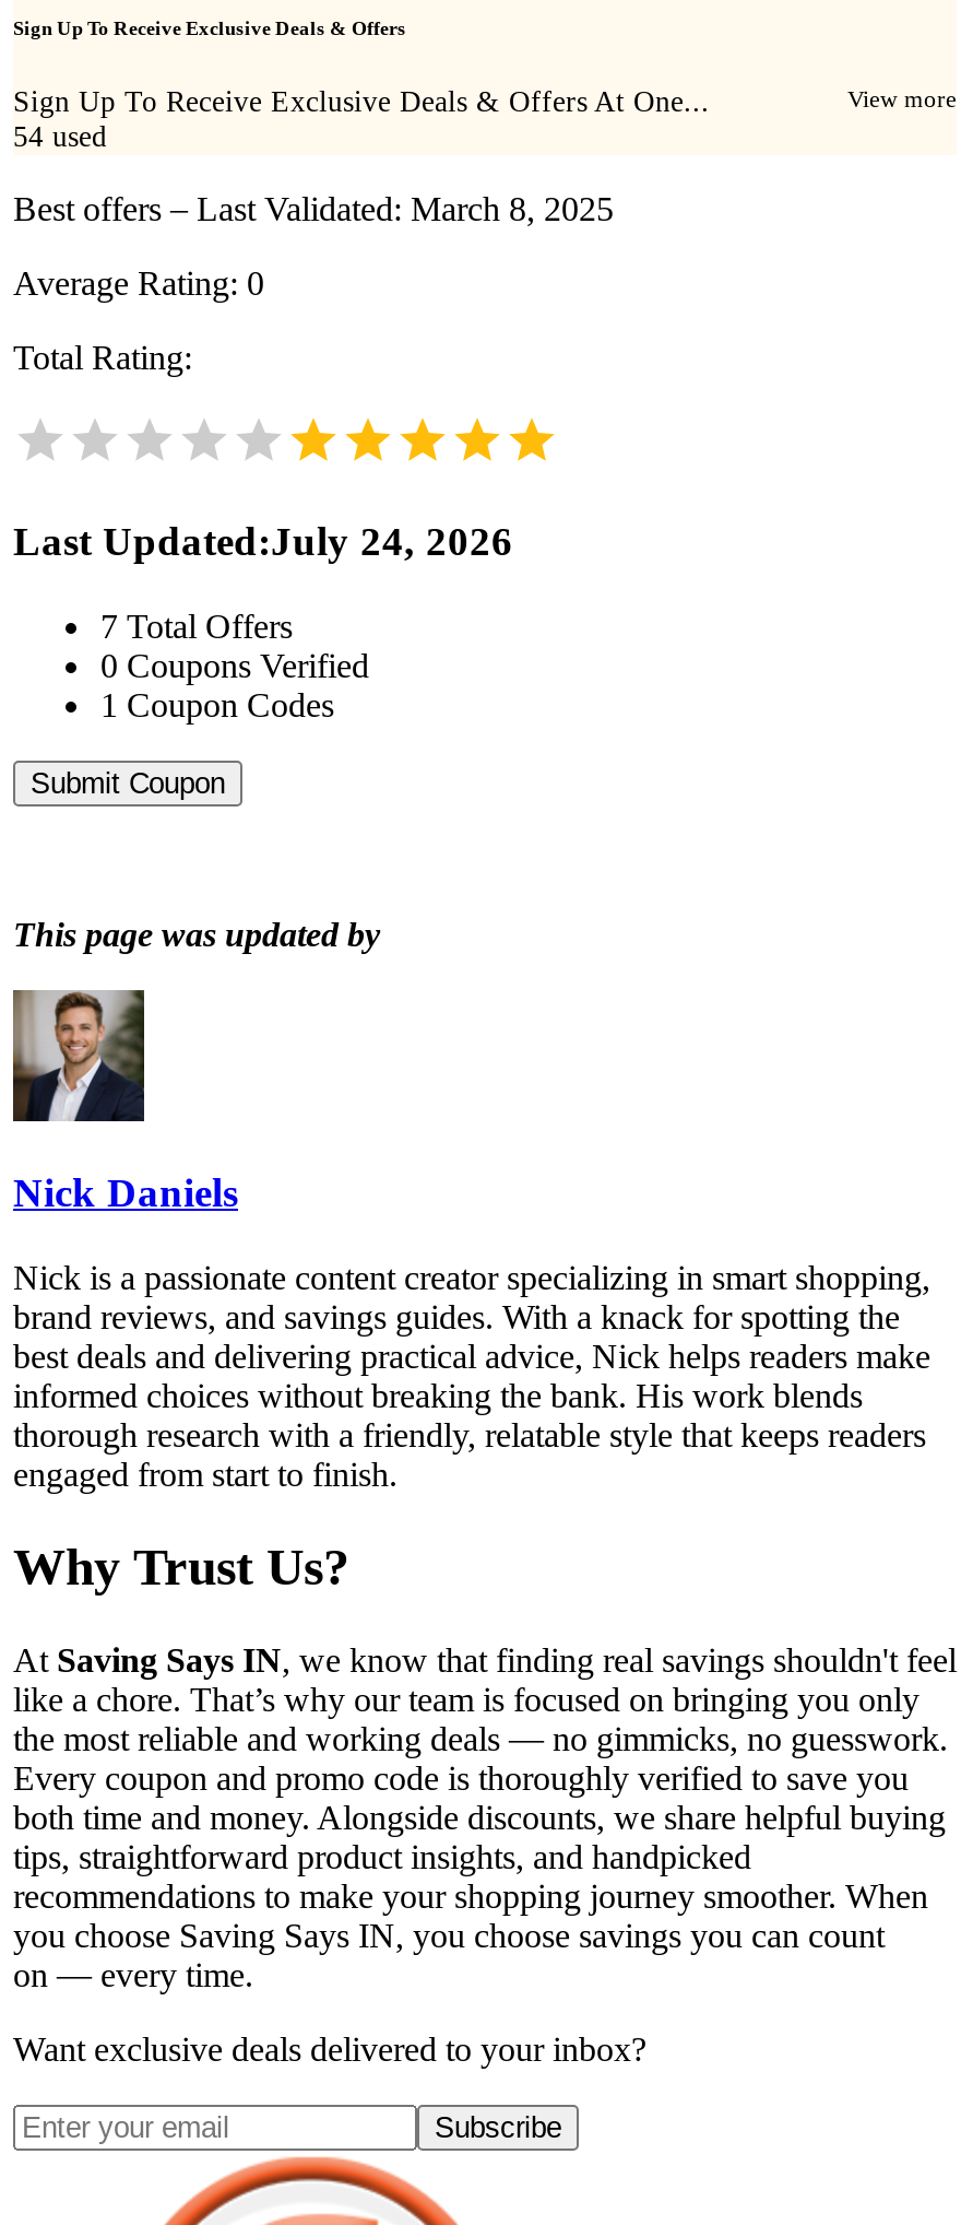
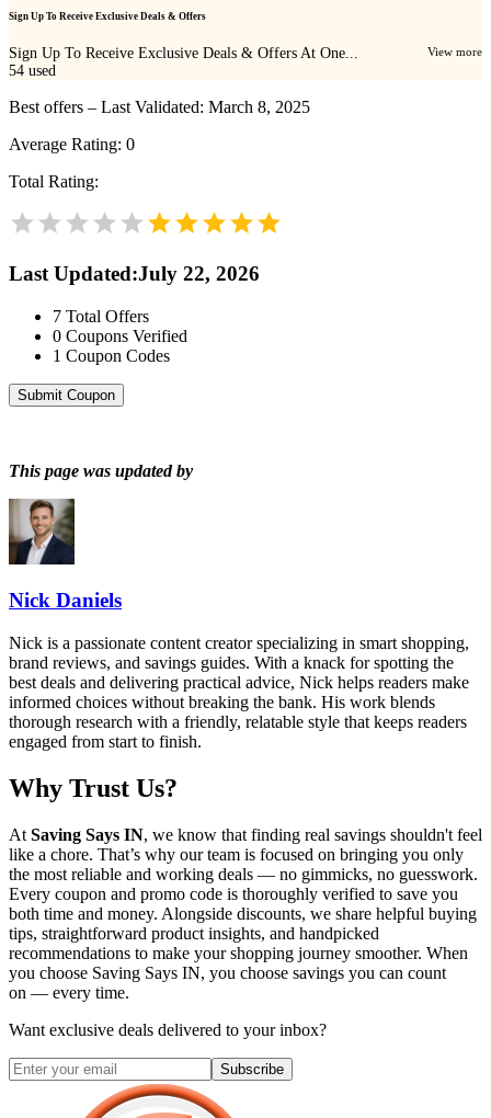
[13,518,513,563] Last Updated:July 24, 2026 -> [9,262,260,285] Last Updated:July 22, 2026

